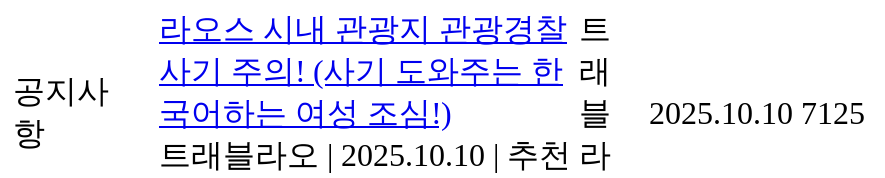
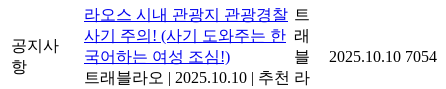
[579,96,865,130] 블 2025.10.10 7125 -> [294,48,437,65] 블 2025.10.10 7054

